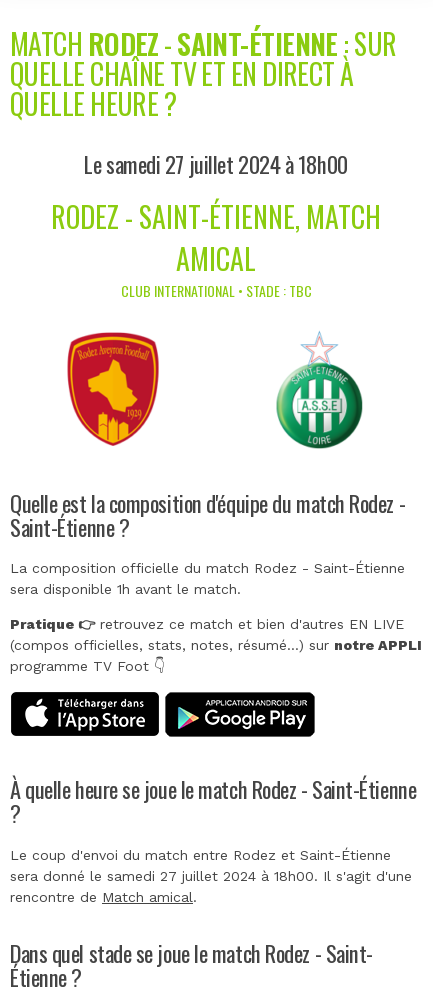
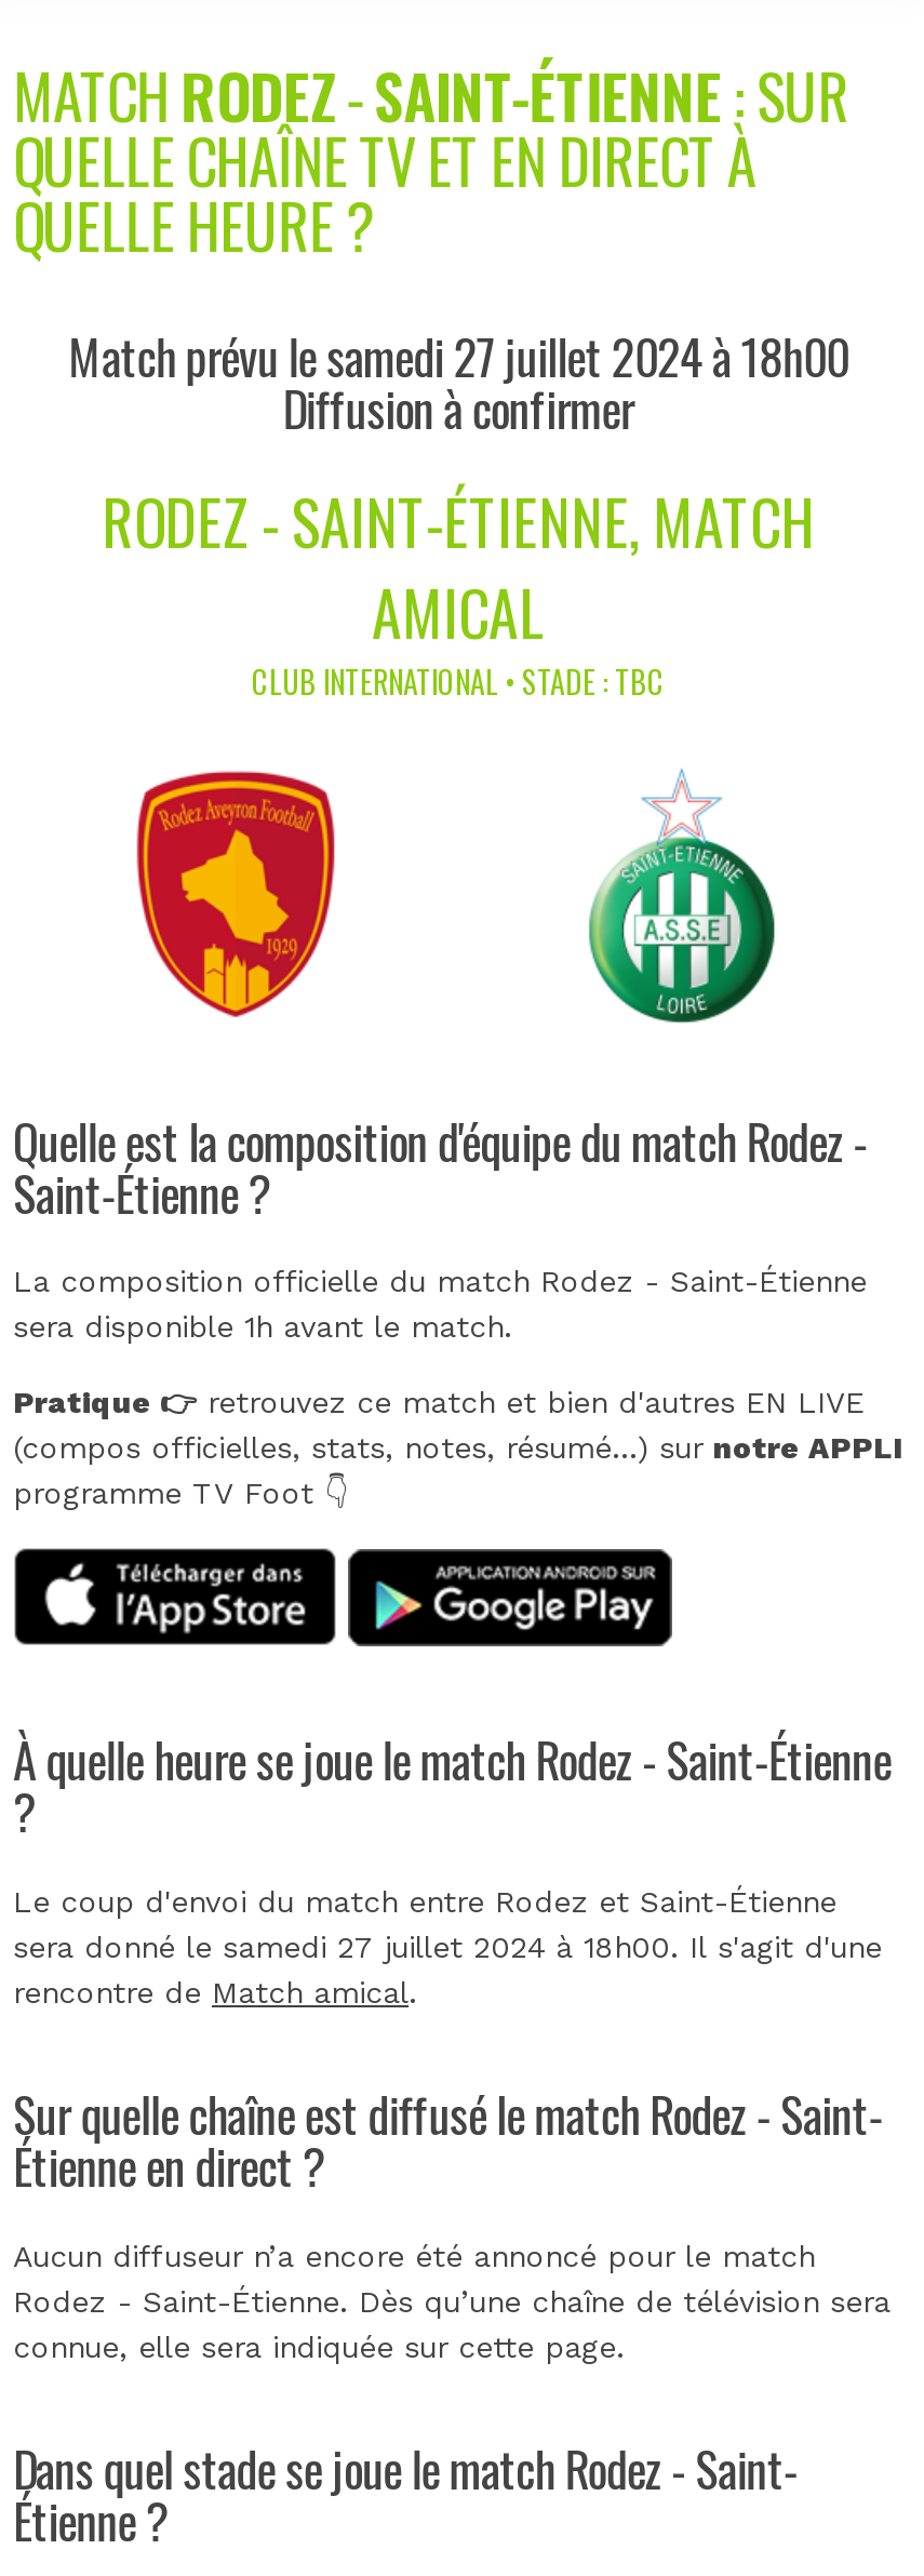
[84,147,348,180] Le samedi 27 juillet 2024 à 18h00 -> [68,320,848,443] Match prévu le samedi 27 juillet 2024 à 18h00 | Diffusion à confirmer
none -> [13,2076,890,2364] Sur quelle chaîne est diffusé le match Rodez - Saint- | Étienne en direct ? | Aucun diffuseur n’a encore été annoncé pour le match | Rodez - Saint-Étienne. Dès qu’une chaîne de télévision sera | connue, elle sera indiquée sur cette page.

